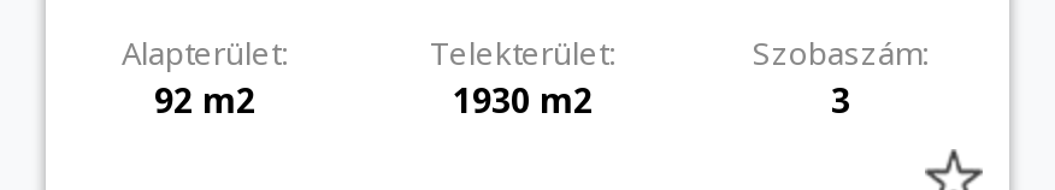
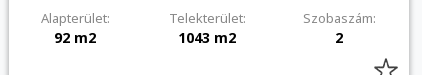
[453,77,850,123] 1930 m2 | 3 -> [178,28,343,47] 1043 m2 | 2

